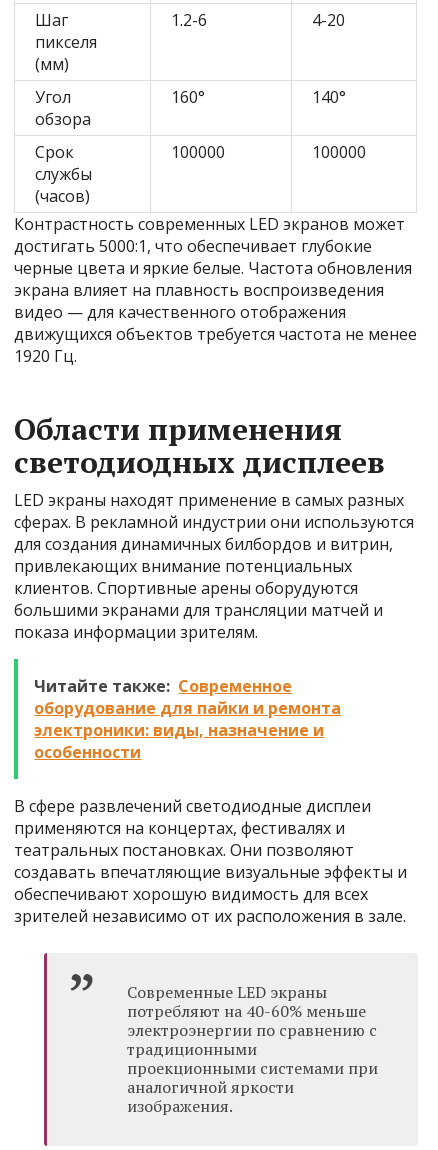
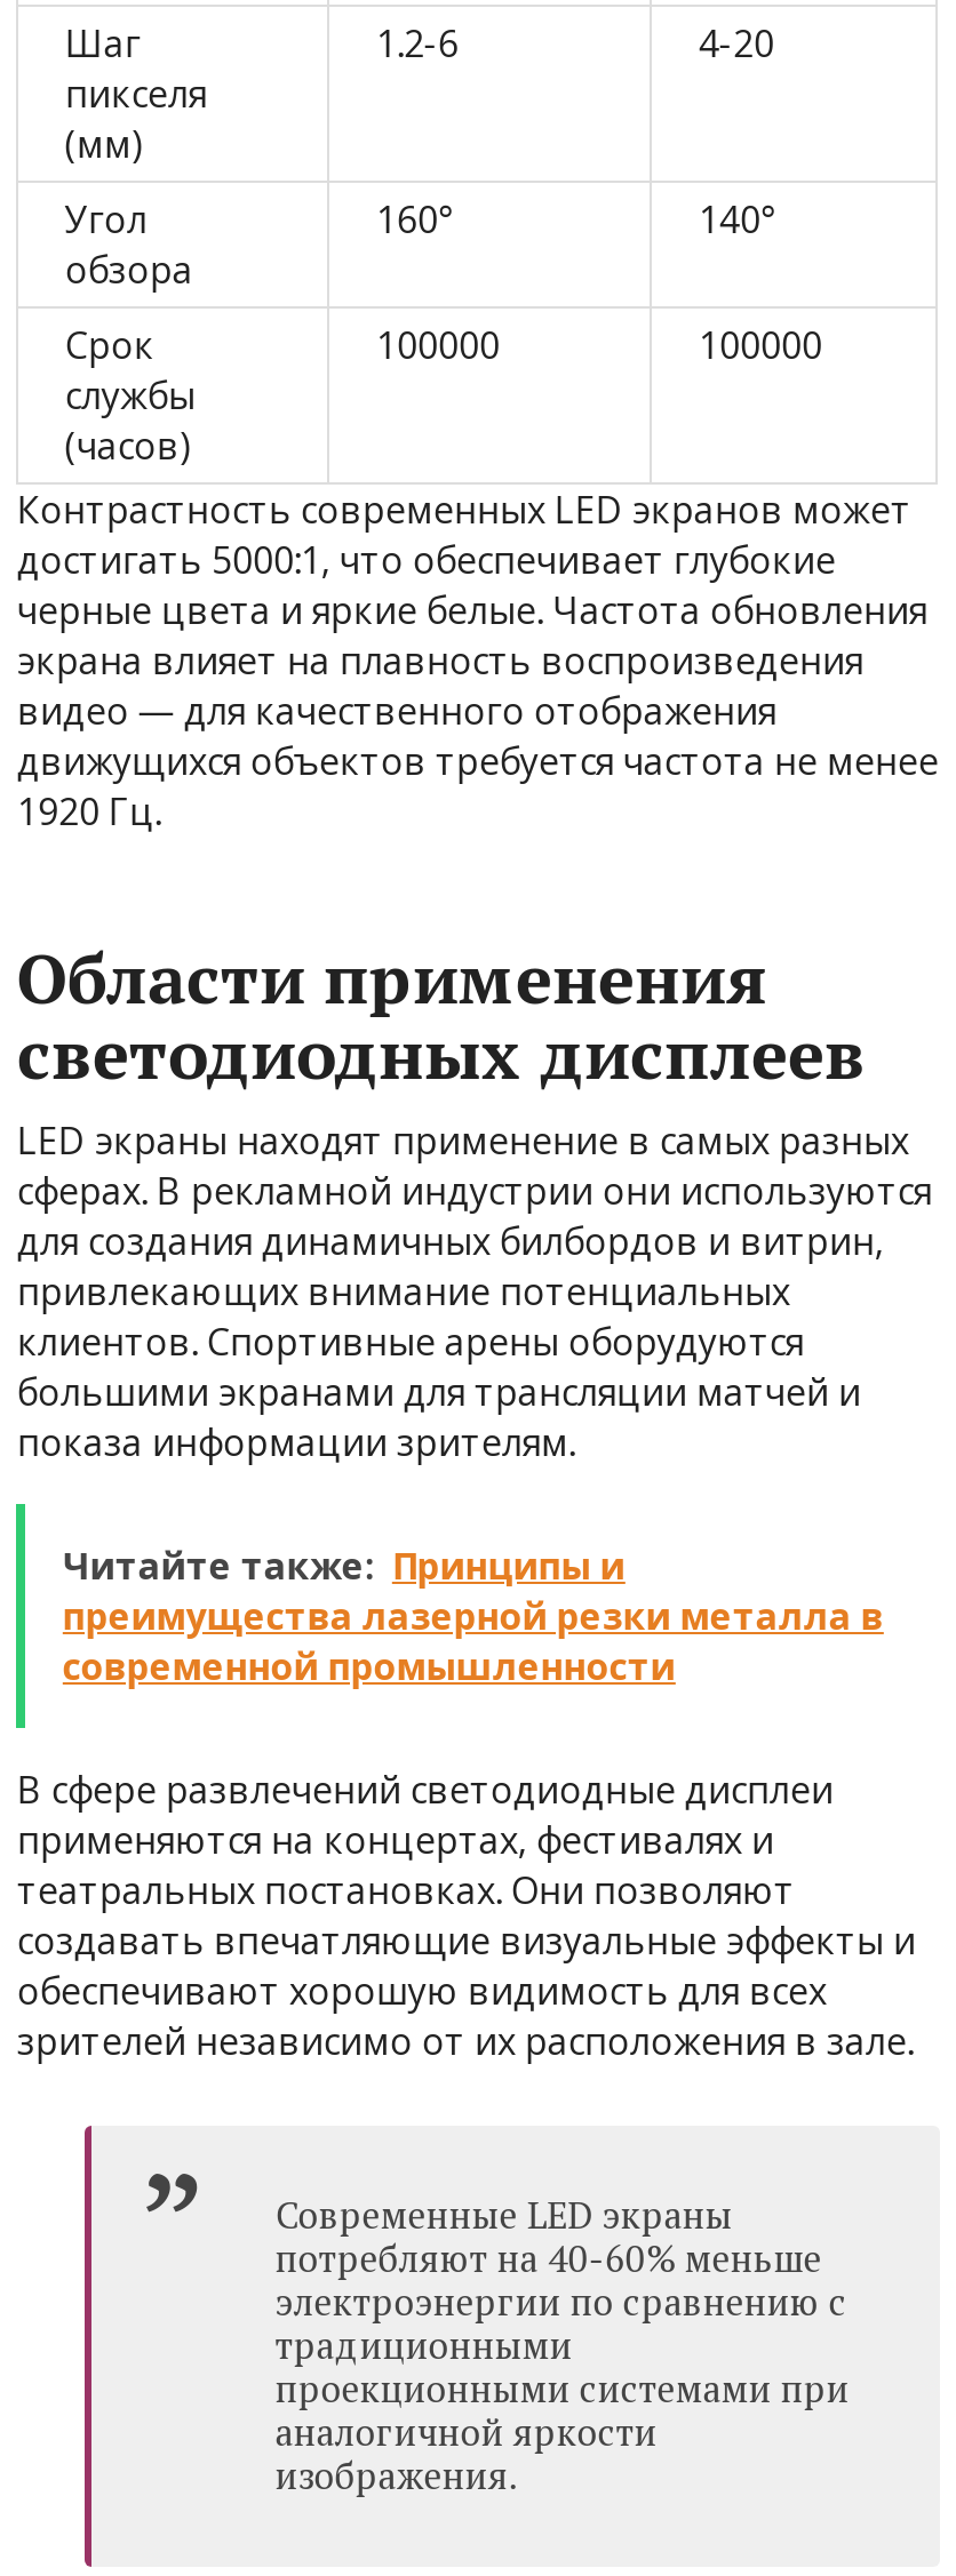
[34,675,341,763] Читайте также: Современное | оборудование для пайки и ремонта | электроники: виды, назначение и | особенности -> [63,1541,884,1692] Читайте также: Принципы и | преимущества лазерной резки металла в | современной промышленности

